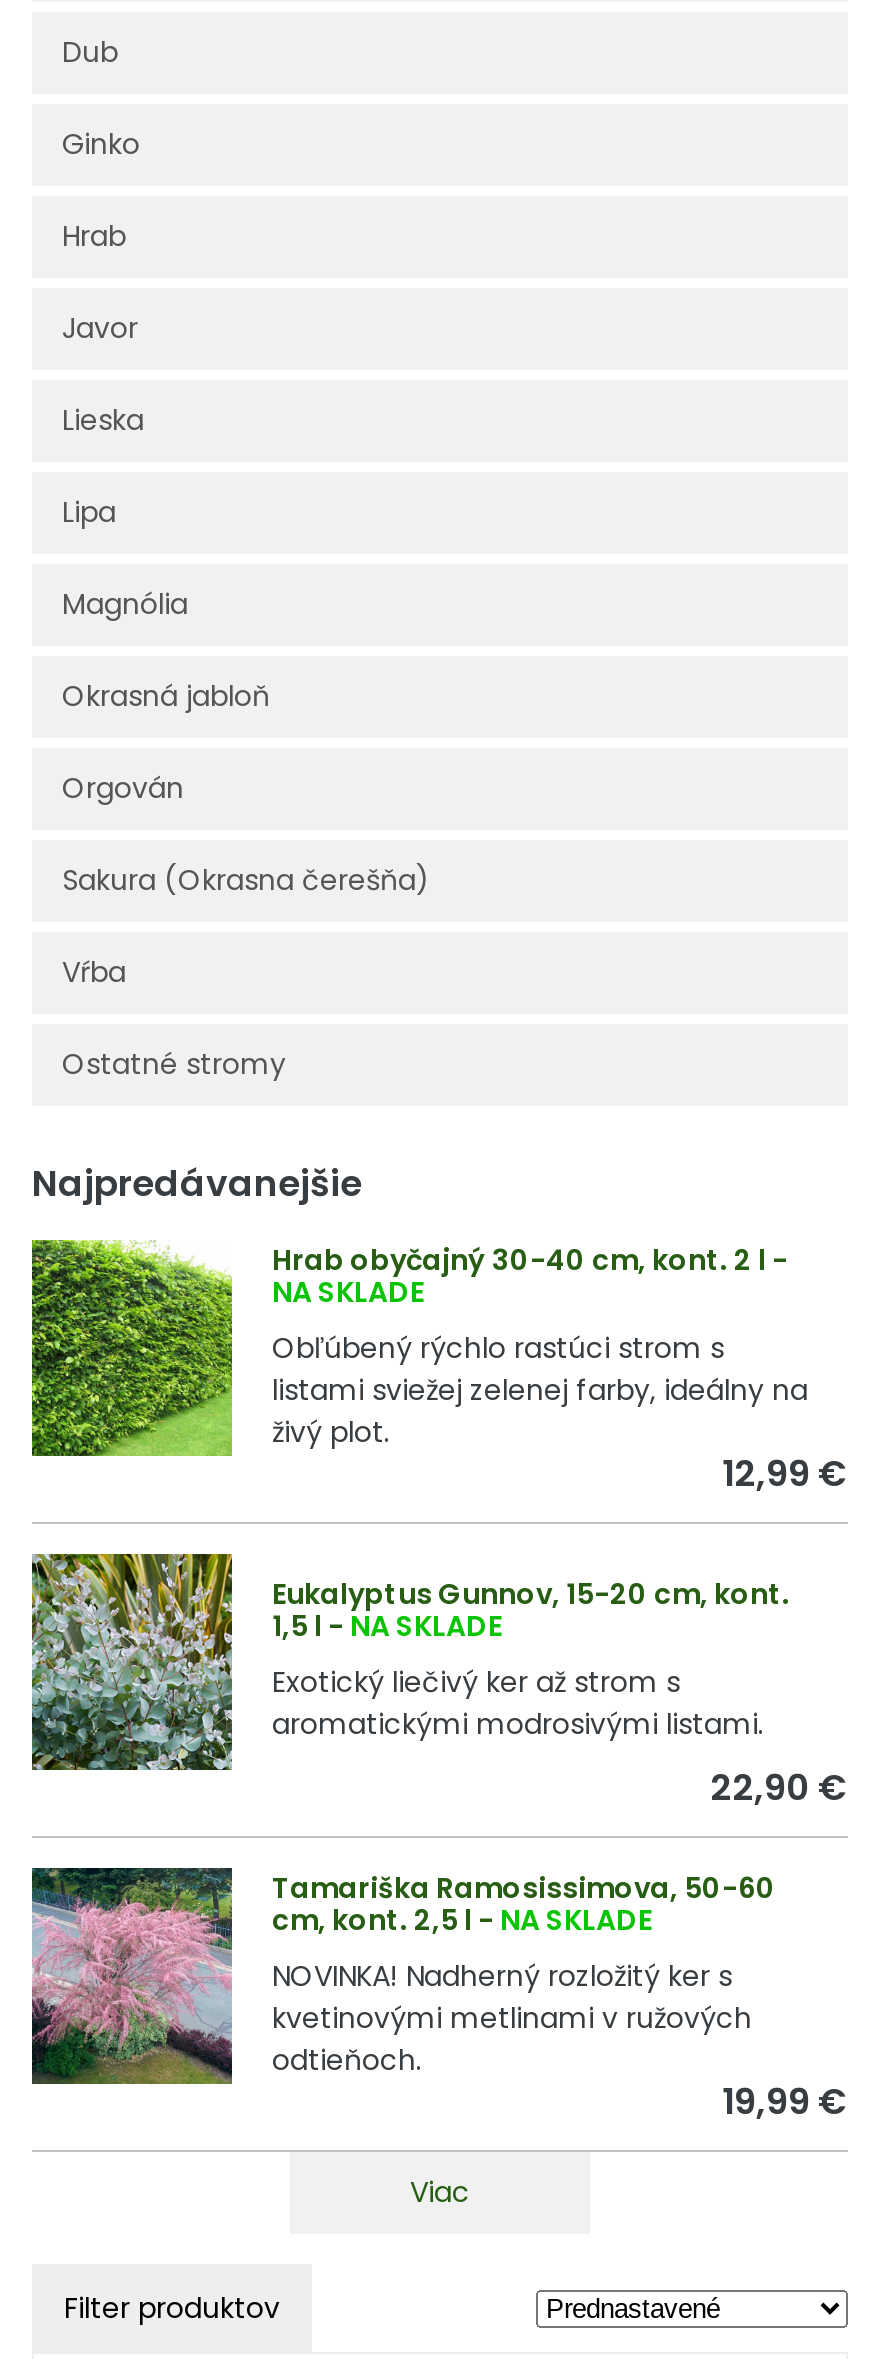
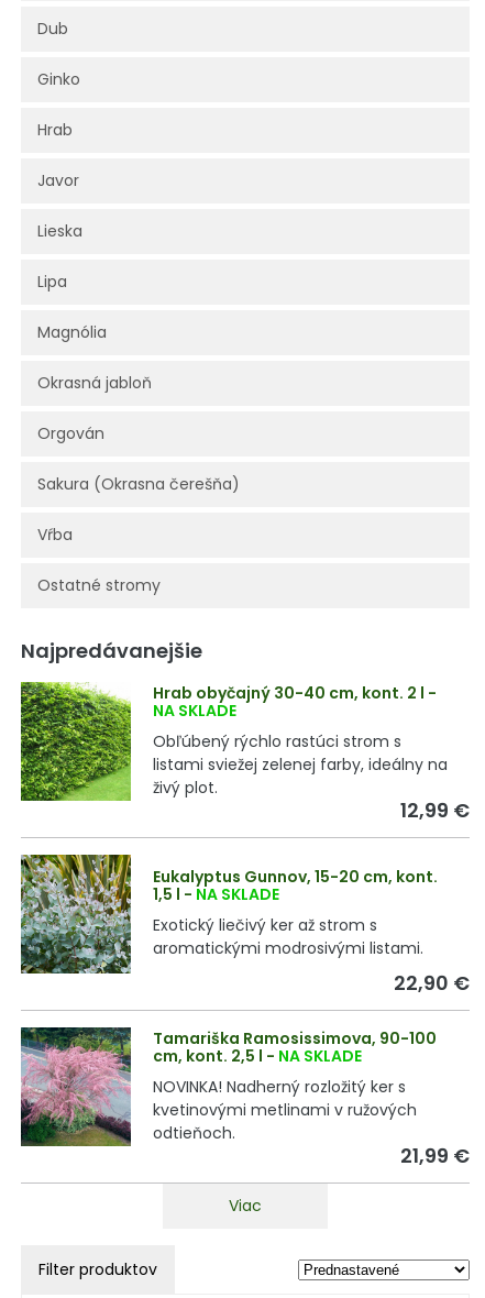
[272,1867,776,1907] Tamariška Ramosissimova, 50-60 -> [153,1027,437,1049] Tamariška Ramosissimova, 90-100
[722,2076,848,2126] 19,99 € -> [400,1142,470,1169] 21,99 €

